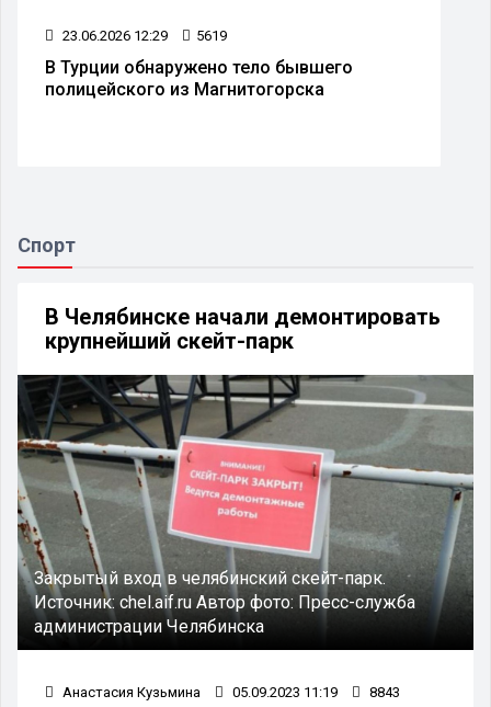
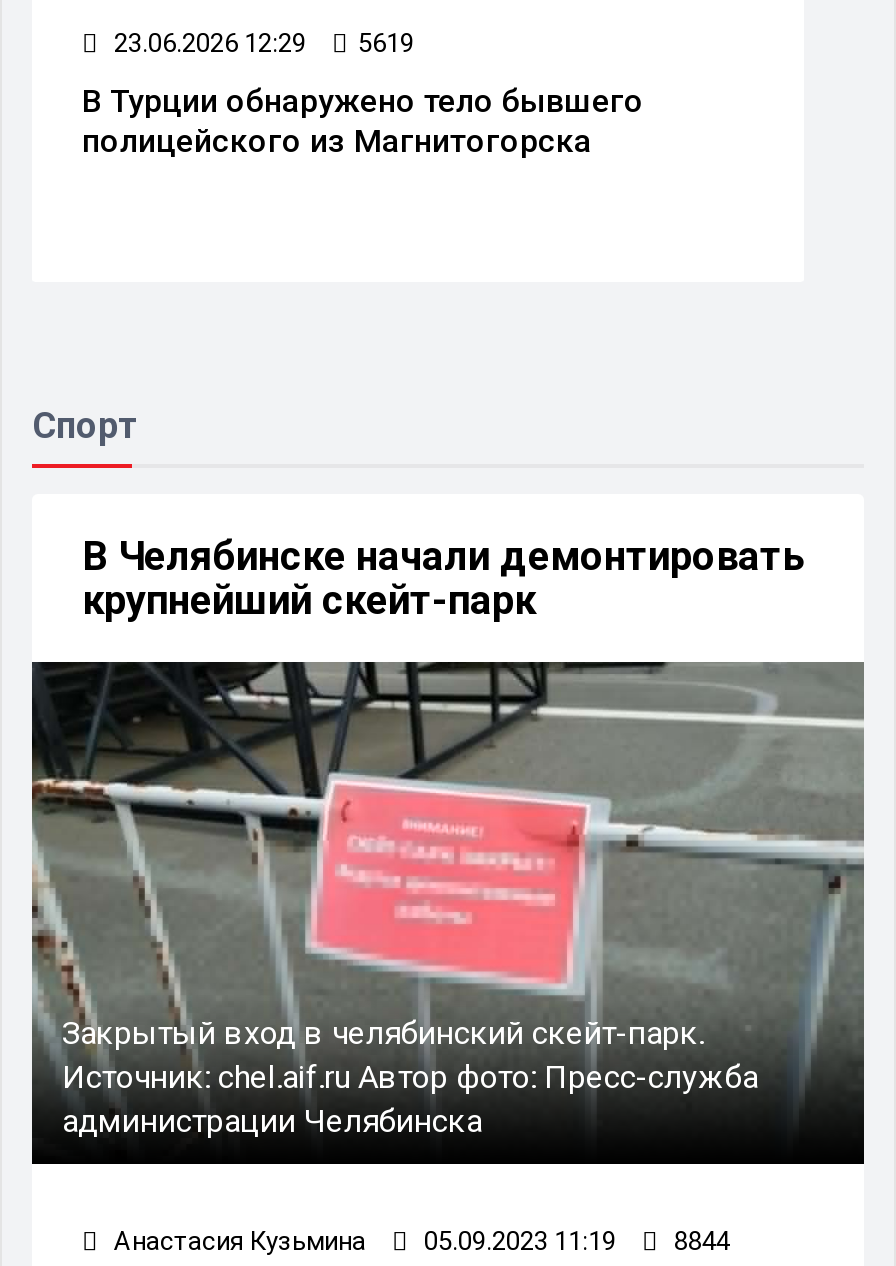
[59,684,400,700] Анастасия Кузьмина 05.09.2023 11:19 8843 -> [108,1225,730,1255] Анастасия Кузьмина 05.09.2023 11:19 8844

